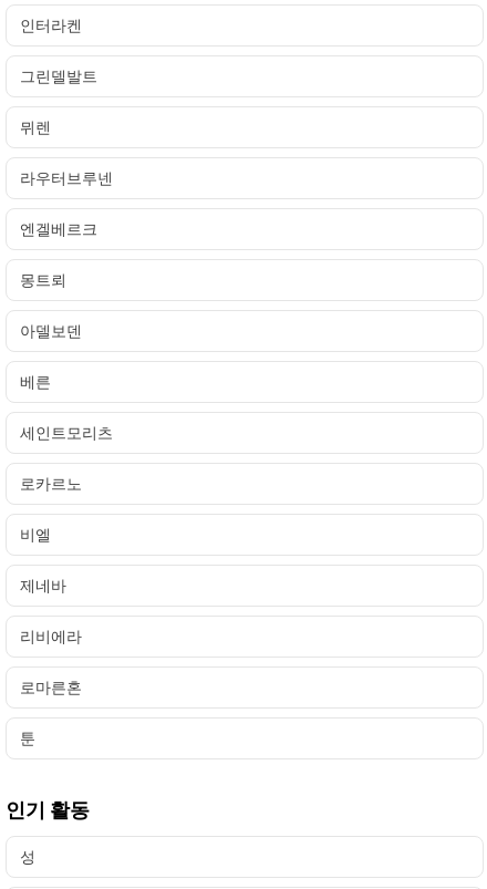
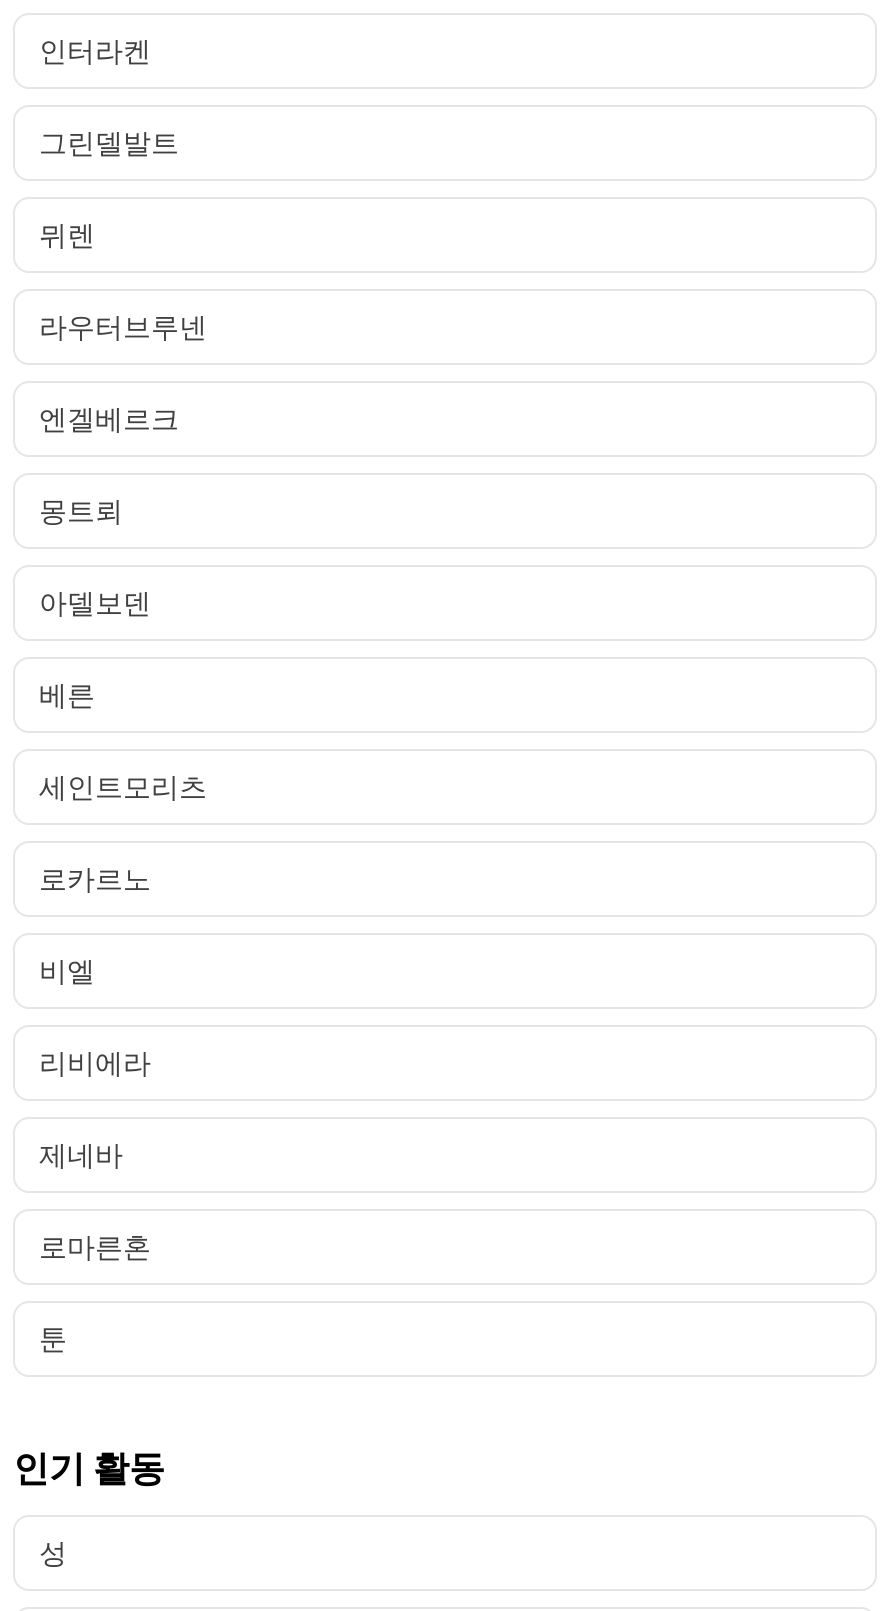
moved [20,576,66,595] -> [39,1137,123,1171]: 제네바
moved [20,627,82,645] -> [39,1045,151,1079]: 리비에라

